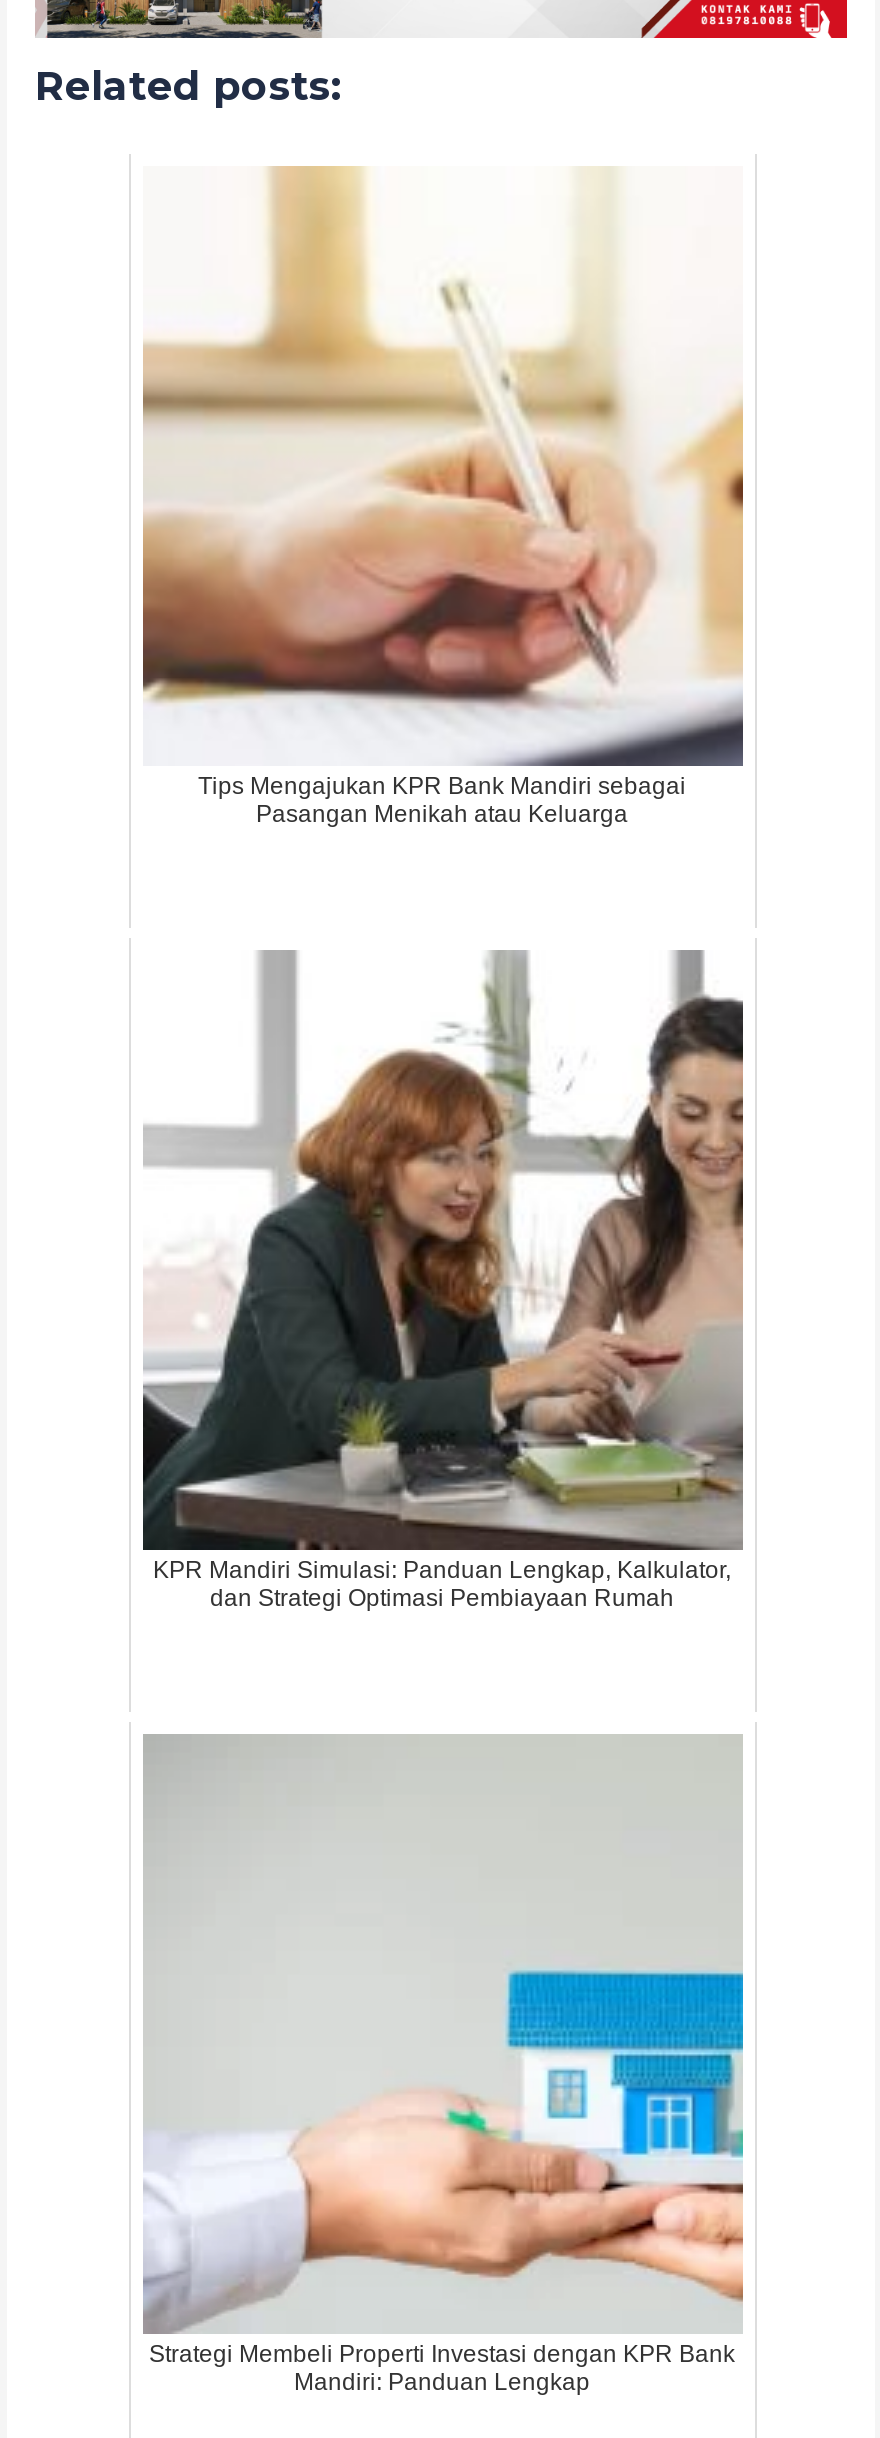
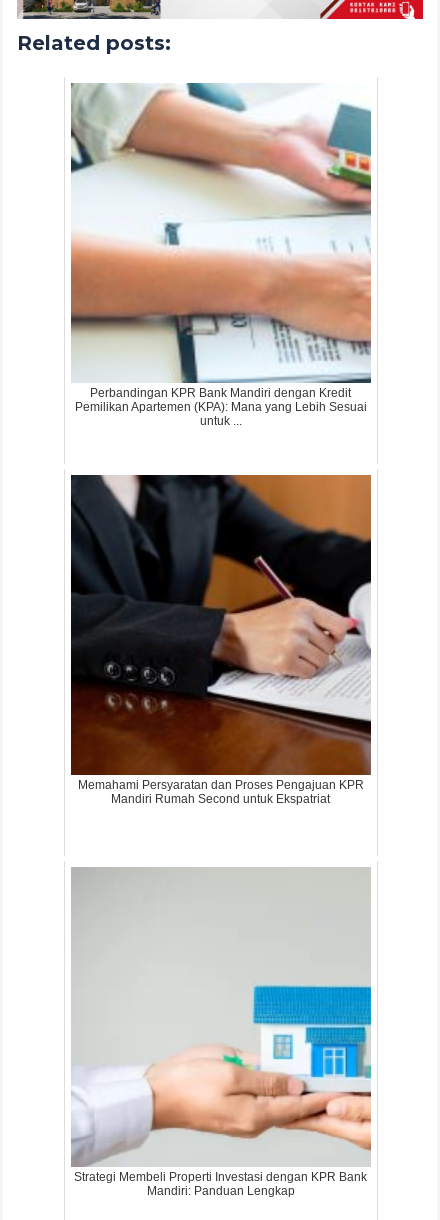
[141,164,745,827] [image] | Tips Mengajukan KPR Bank Mandiri sebagai | Pasangan Menikah atau Keluarga -> [70,82,372,428] [image] | Perbandingan KPR Bank Mandiri dengan Kredit | Pemilikan Apartemen (KPA): Mana yang Lebih Sesuai | untuk ...
[141,950,745,1611] [image] | KPR Mandiri Simulasi: Panduan Lengkap, Kalkulator, | dan Strategi Optimasi Pembiayaan Rumah -> [70,474,372,806] [image] | Memahami Persyaratan dan Proses Pengajuan KPR | Mandiri Rumah Second untuk Ekspatriat

